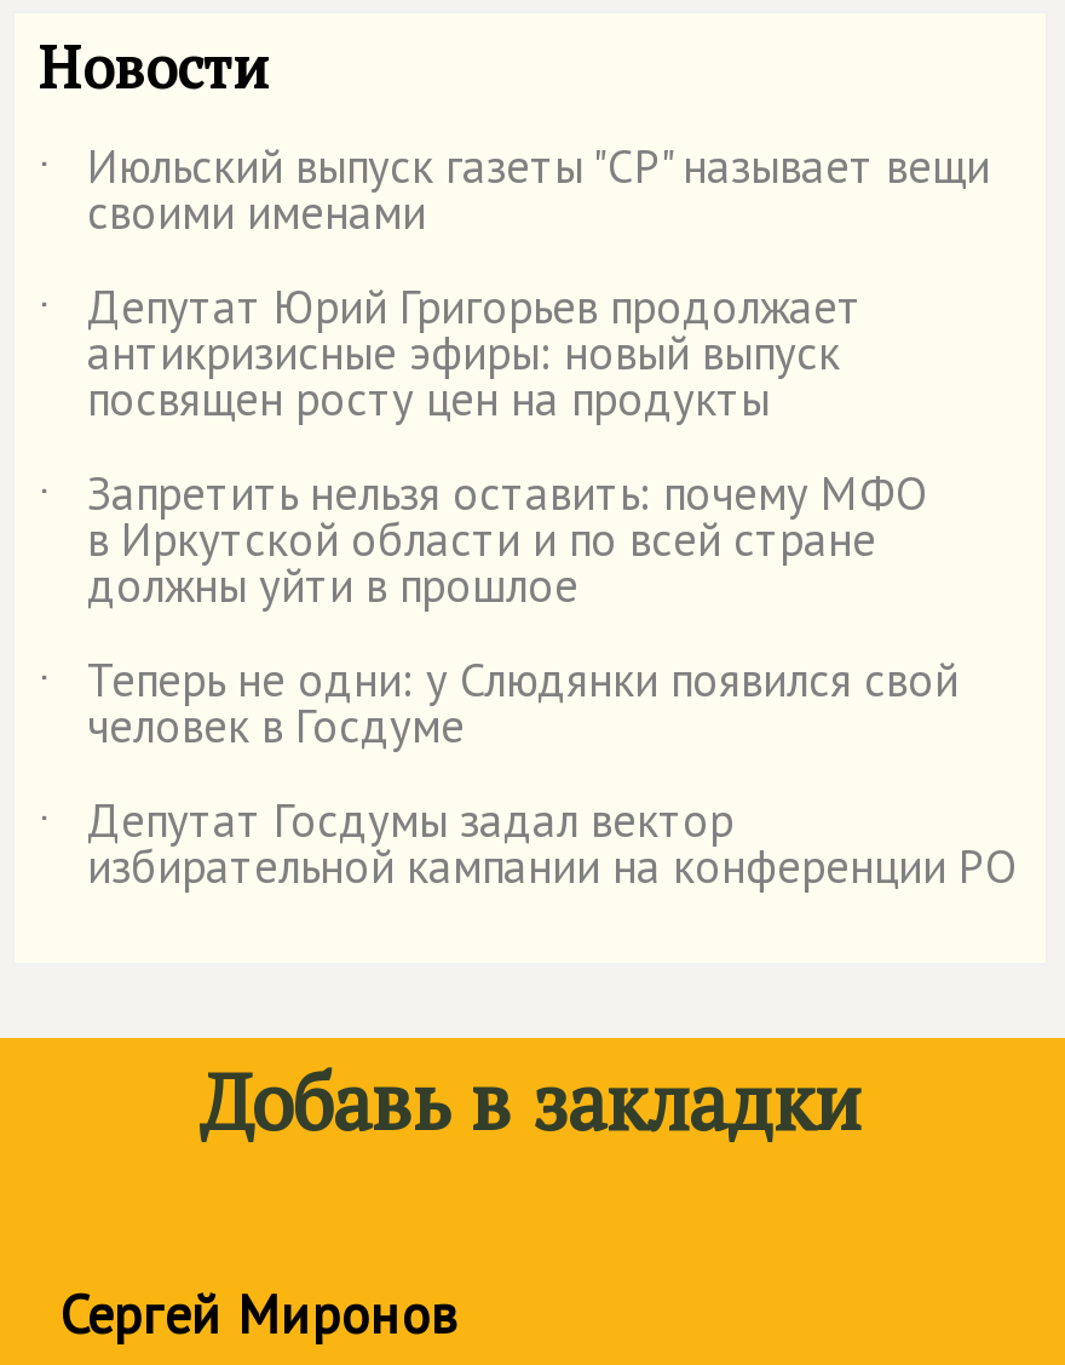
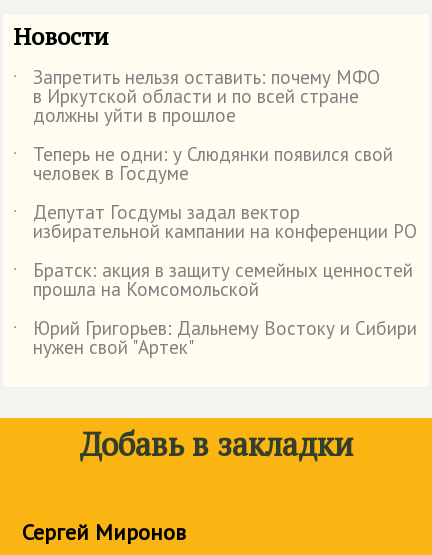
[39,137,990,428] ˙ Июльский выпуск газеты "СР" называет вещи | своими именами | ˙ Депутат Юрий Григорьев продолжает | антикризисные эфиры: новый выпуск | посвящен росту цен на продукты -> none
moved [39,510,1017,896] -> [13,84,417,243]: в Иркутской области и по всей стране | должны уйти в прошлое | ˙ Теперь не одни: у Слюдянки появился свой | человек в Госдуме | ˙ Депутат Госдумы задал вектор | избирательной кампании на конференции РО
none -> [13,258,417,359] ˙ Братск: акция в защиту семейных ценностей | прошла на Комсомольской | ˙ Юрий Григорьев: Дальнему Востоку и Сибири | нужен свой "Артек"

